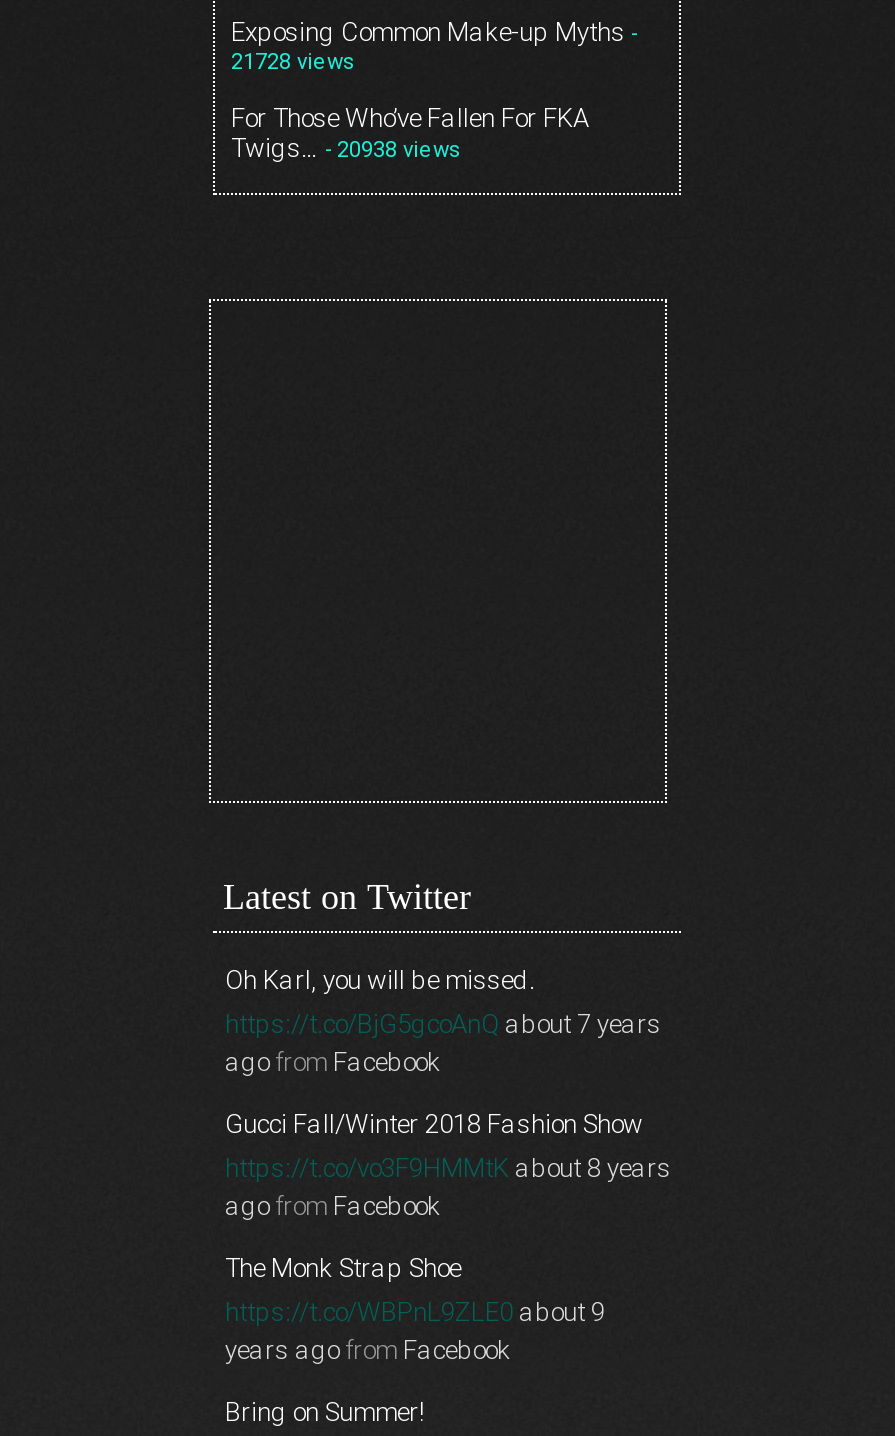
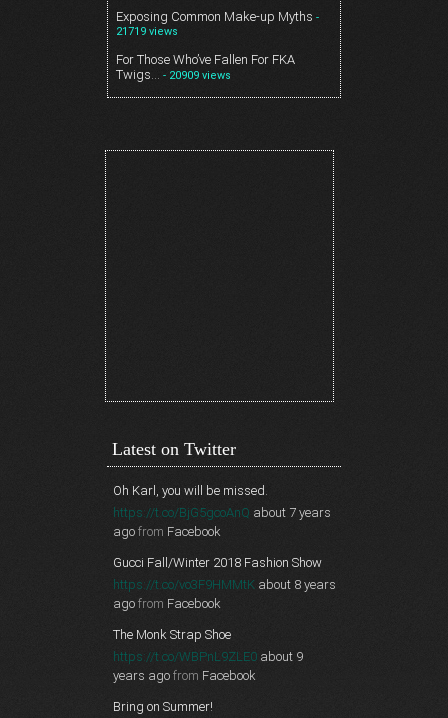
[231,50,355,76] 21728 views -> [116,25,178,38] 21719 views
[231,134,461,164] Twigs… - 20938 views -> [116,67,231,82] Twigs… - 20909 views

